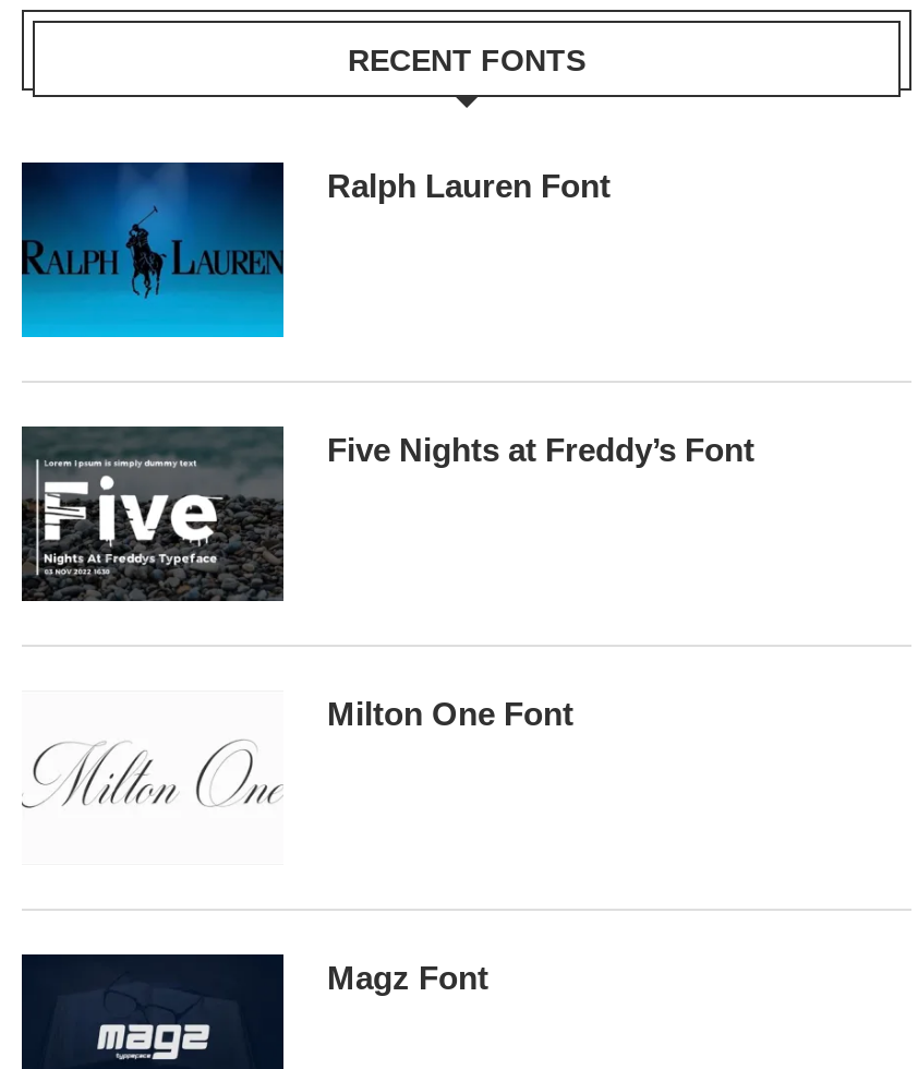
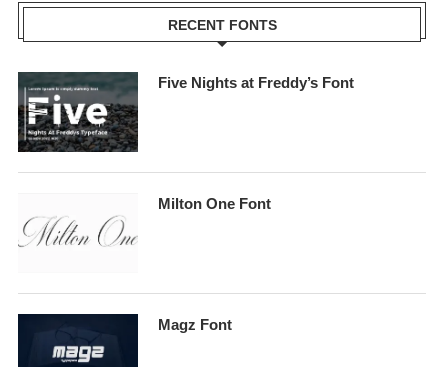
[20,161,611,340] [image] | Ralph Lauren Font -> none

